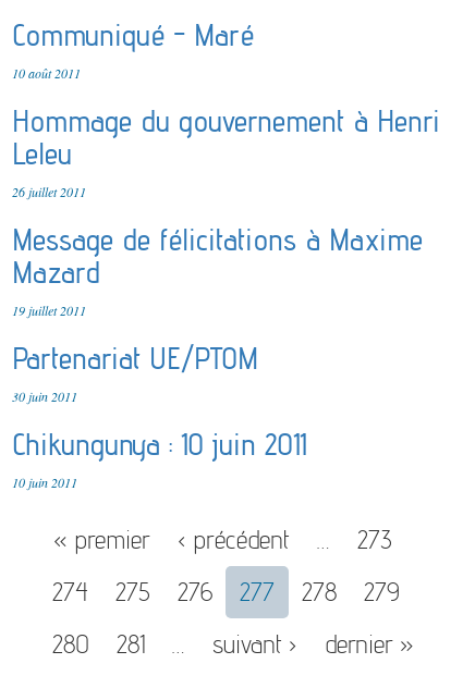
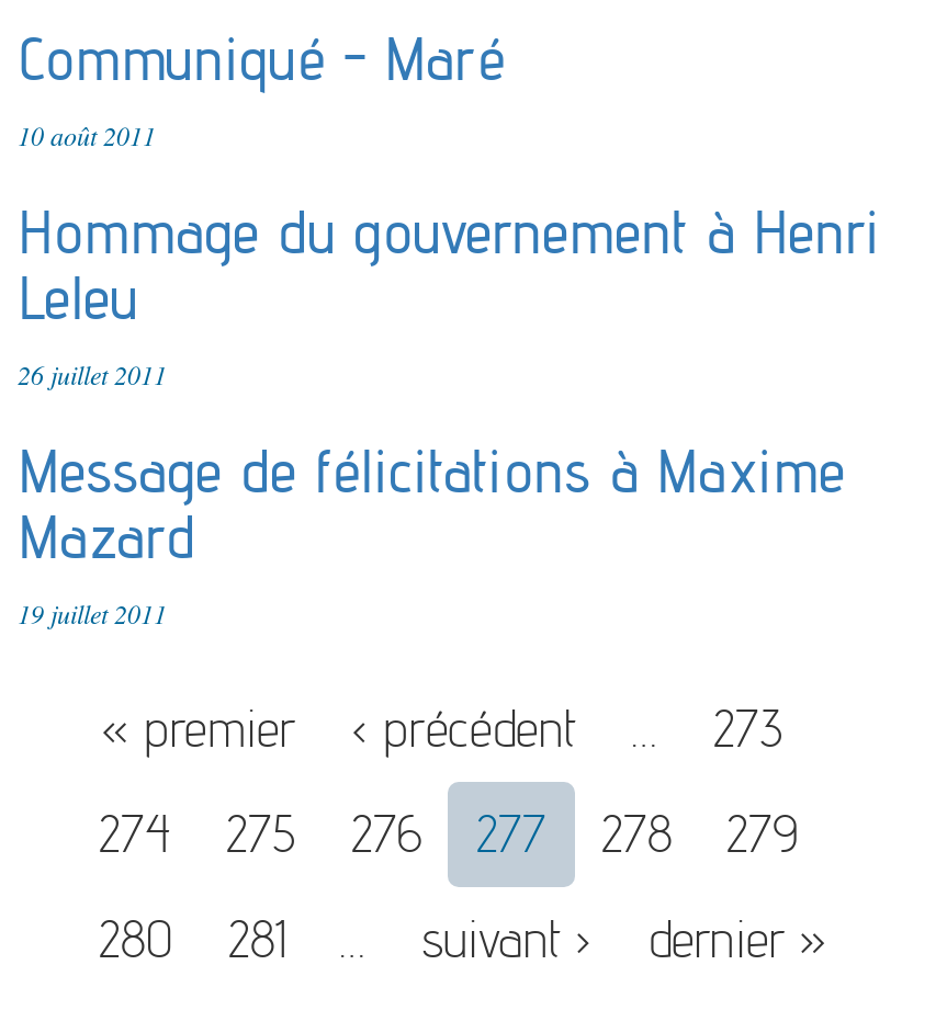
[12,339,306,491] Partenariat UE/PTOM | 30 juin 2011 | Chikungunya : 10 juin 2011 | 10 juin 2011 -> none

